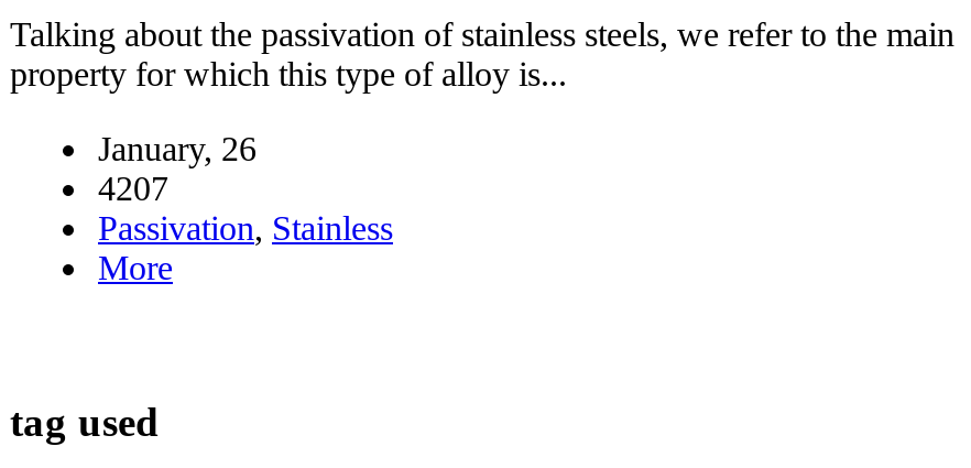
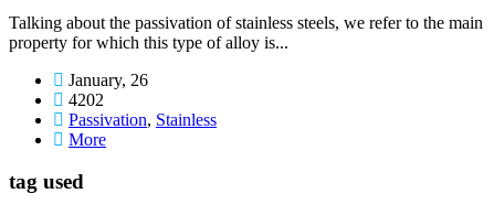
[98,168,168,206] 4207 -> [69,90,104,109] 4202

